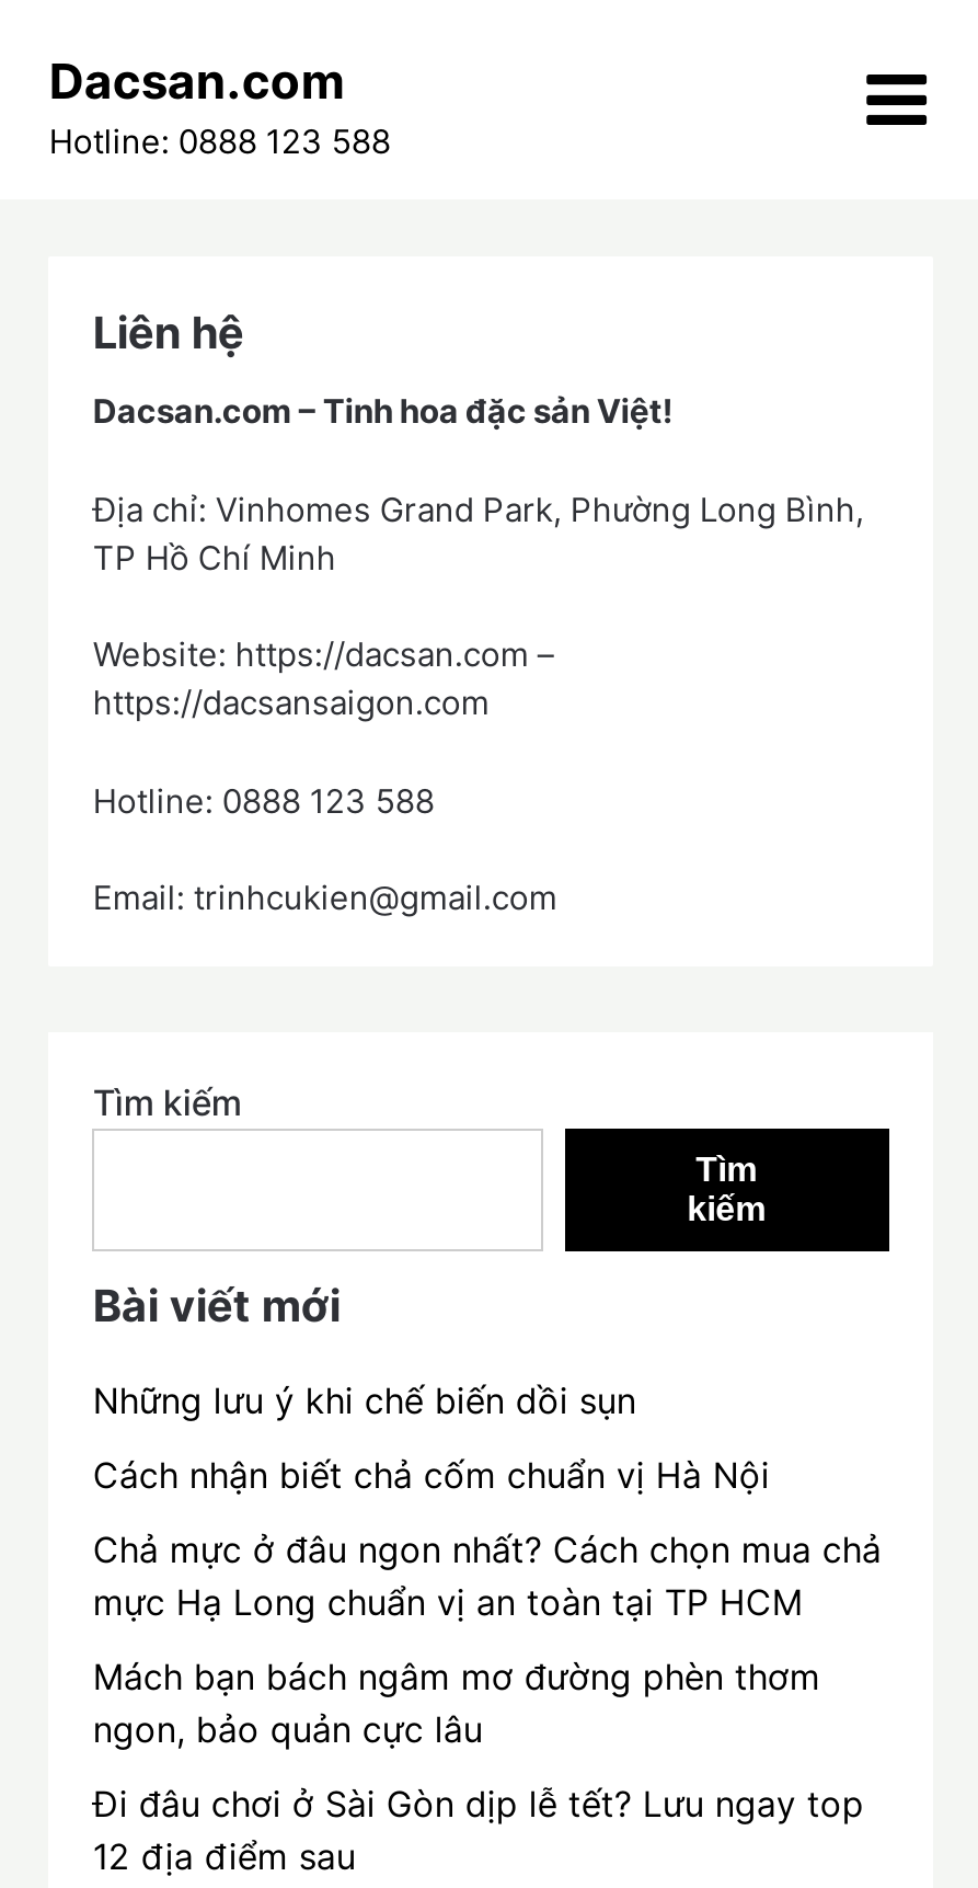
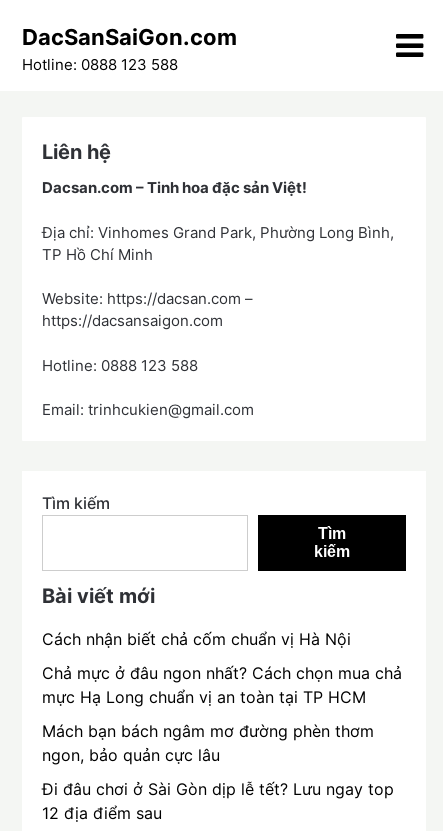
[49,53,345,110] Dacsan.com -> [22,24,237,50] DacSanSaiGon.com
[93,1377,636,1421] Những lưu ý khi chế biến dồi sụn -> none

